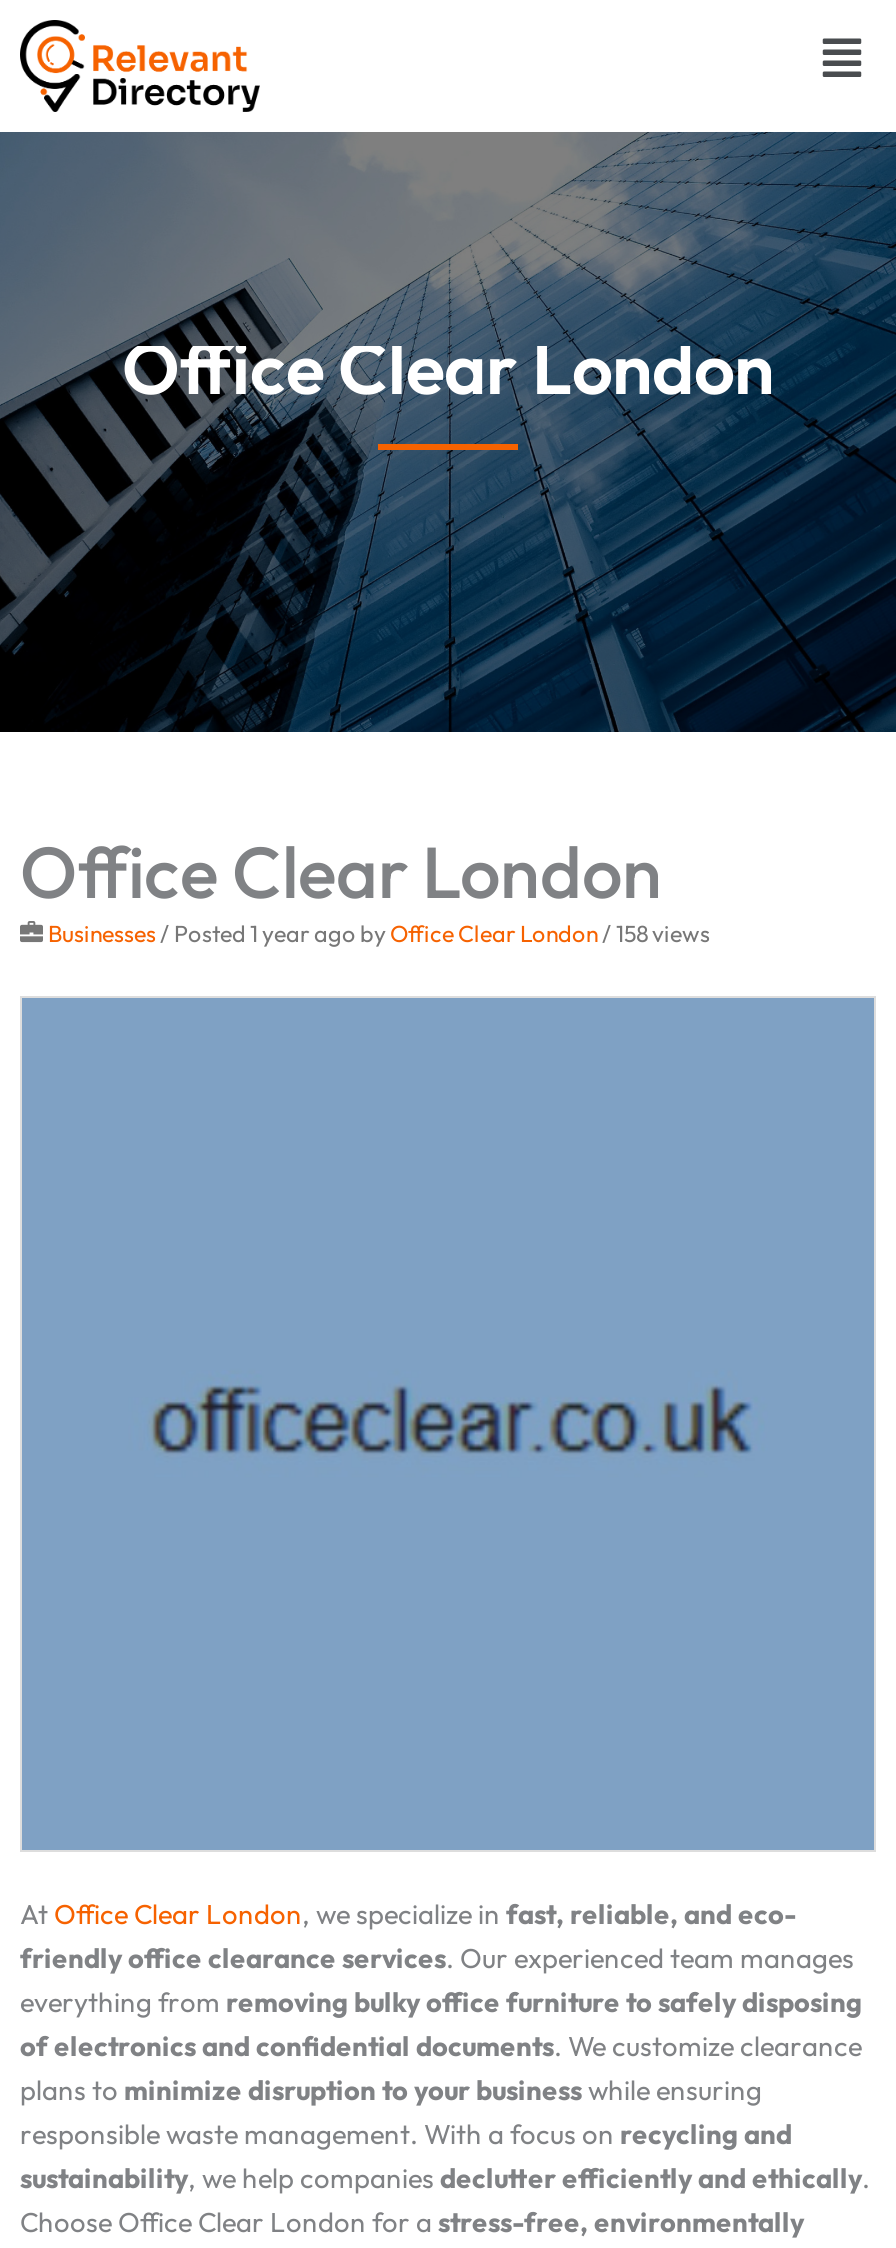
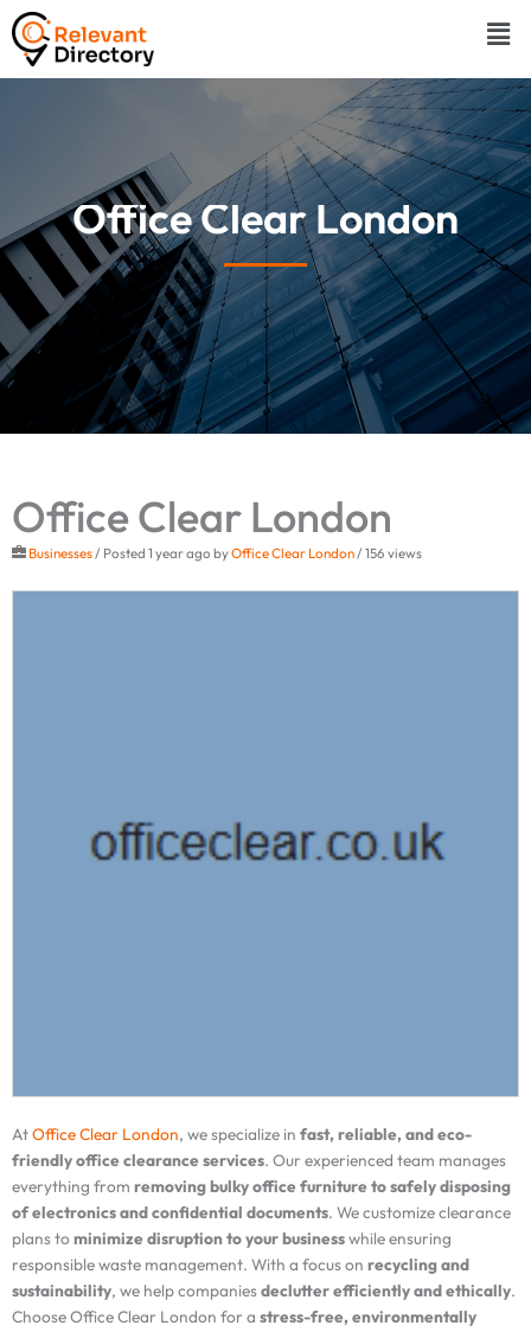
[48,919,710,949] Businesses / Posted 1 year ago by Office Clear London/ 158 views -> [28,544,422,562] Businesses / Posted 1 year ago by Office Clear London/ 156 views

